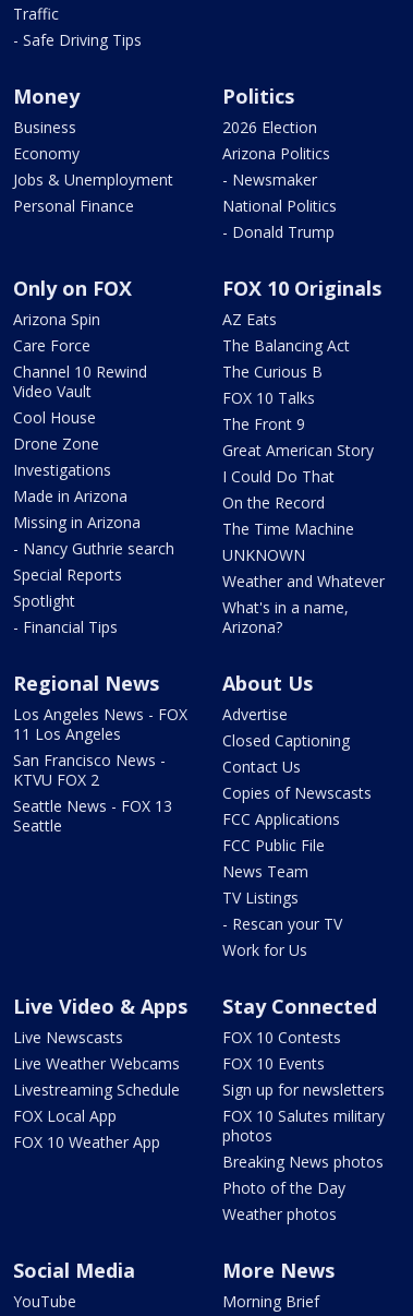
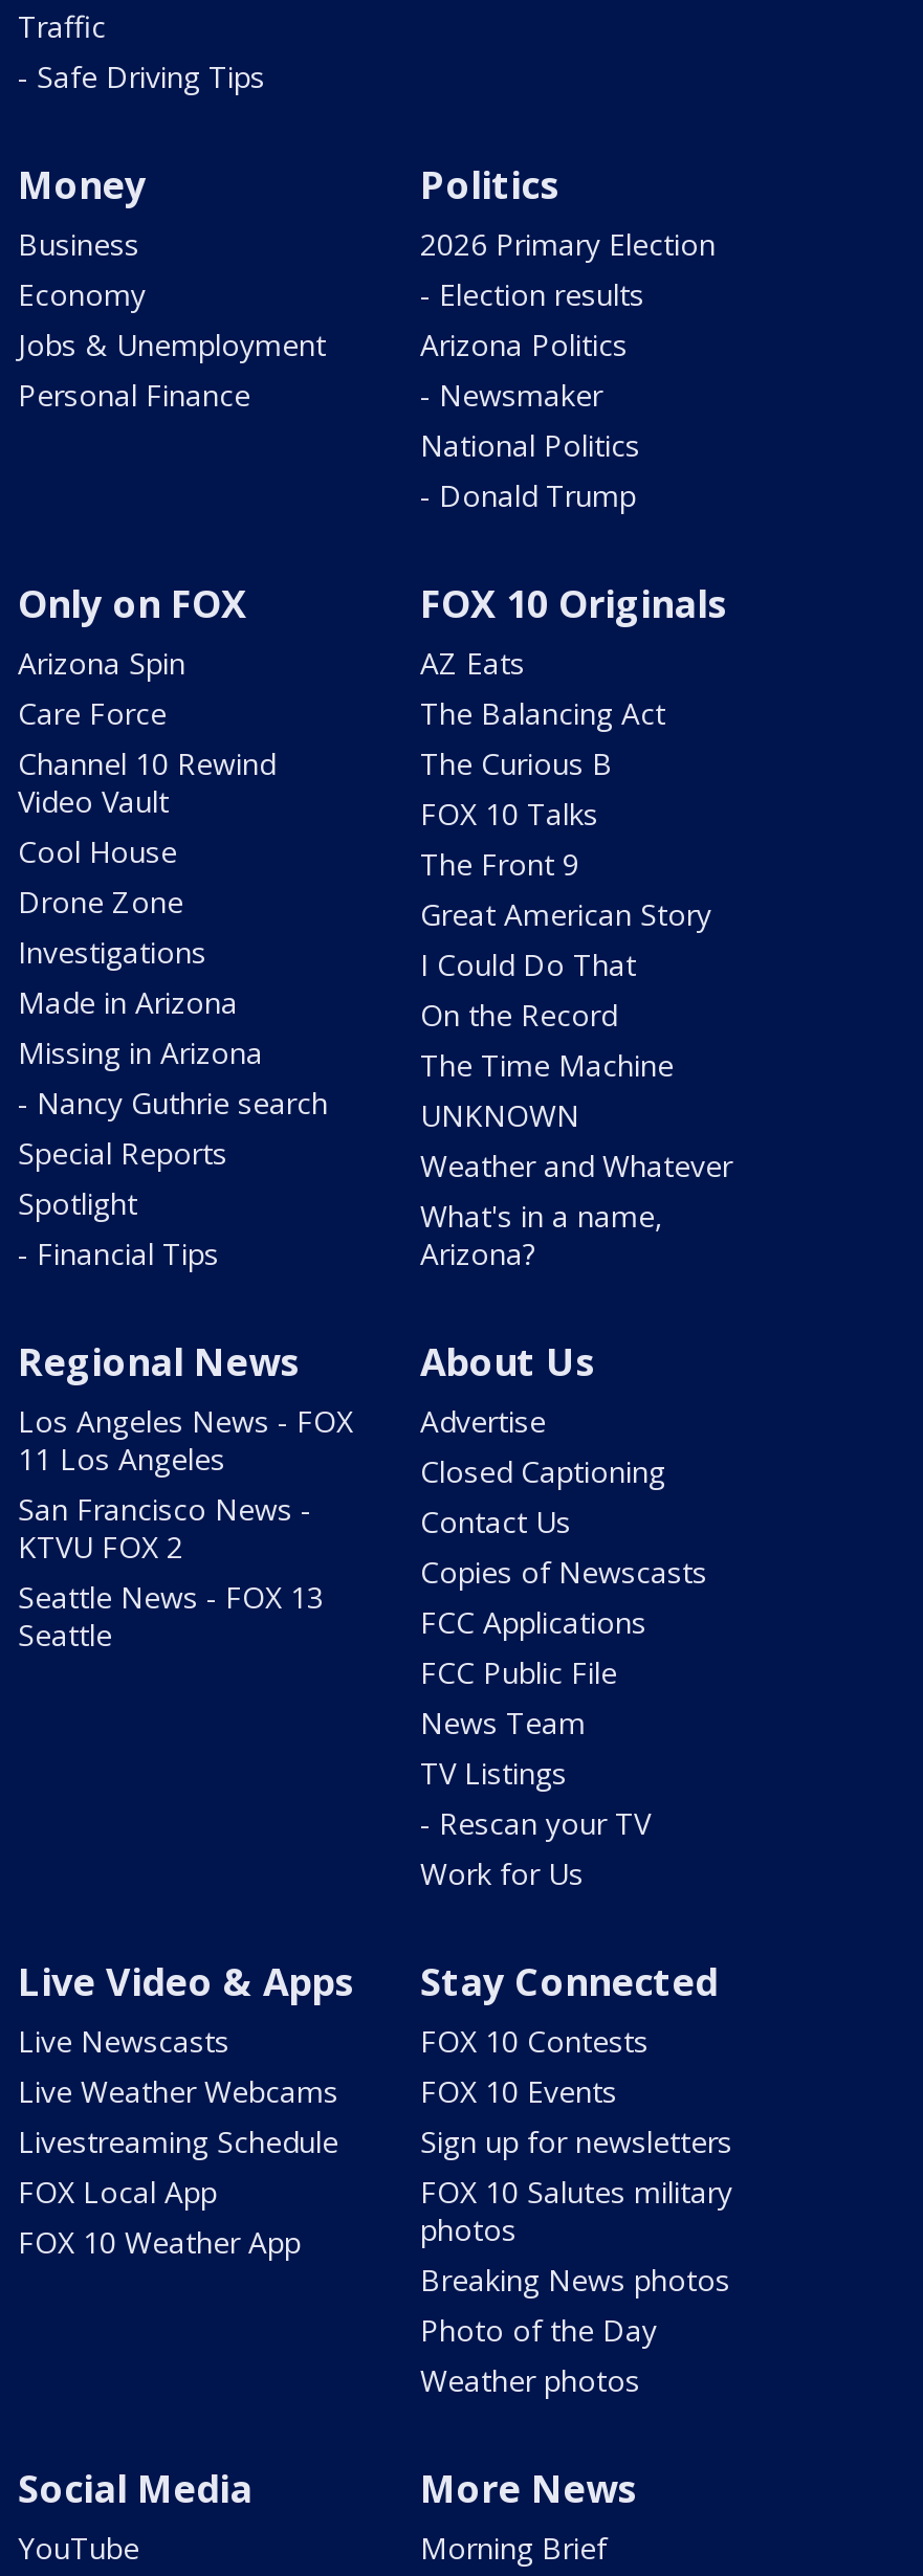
[222,117,317,137] 2026 Election -> [420,224,716,314] 2026 Primary Election | - Election results

